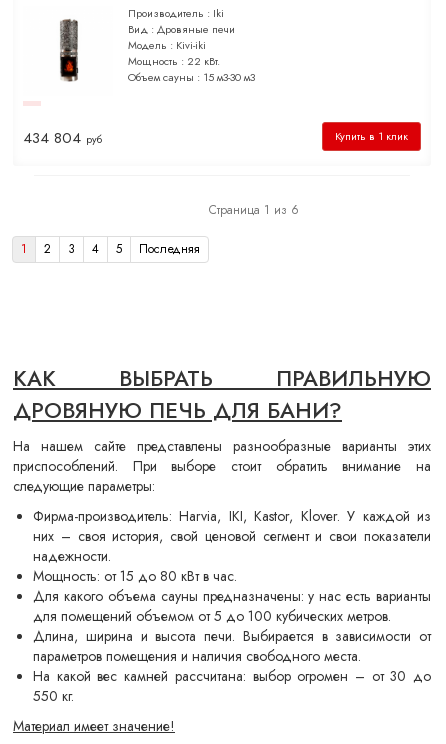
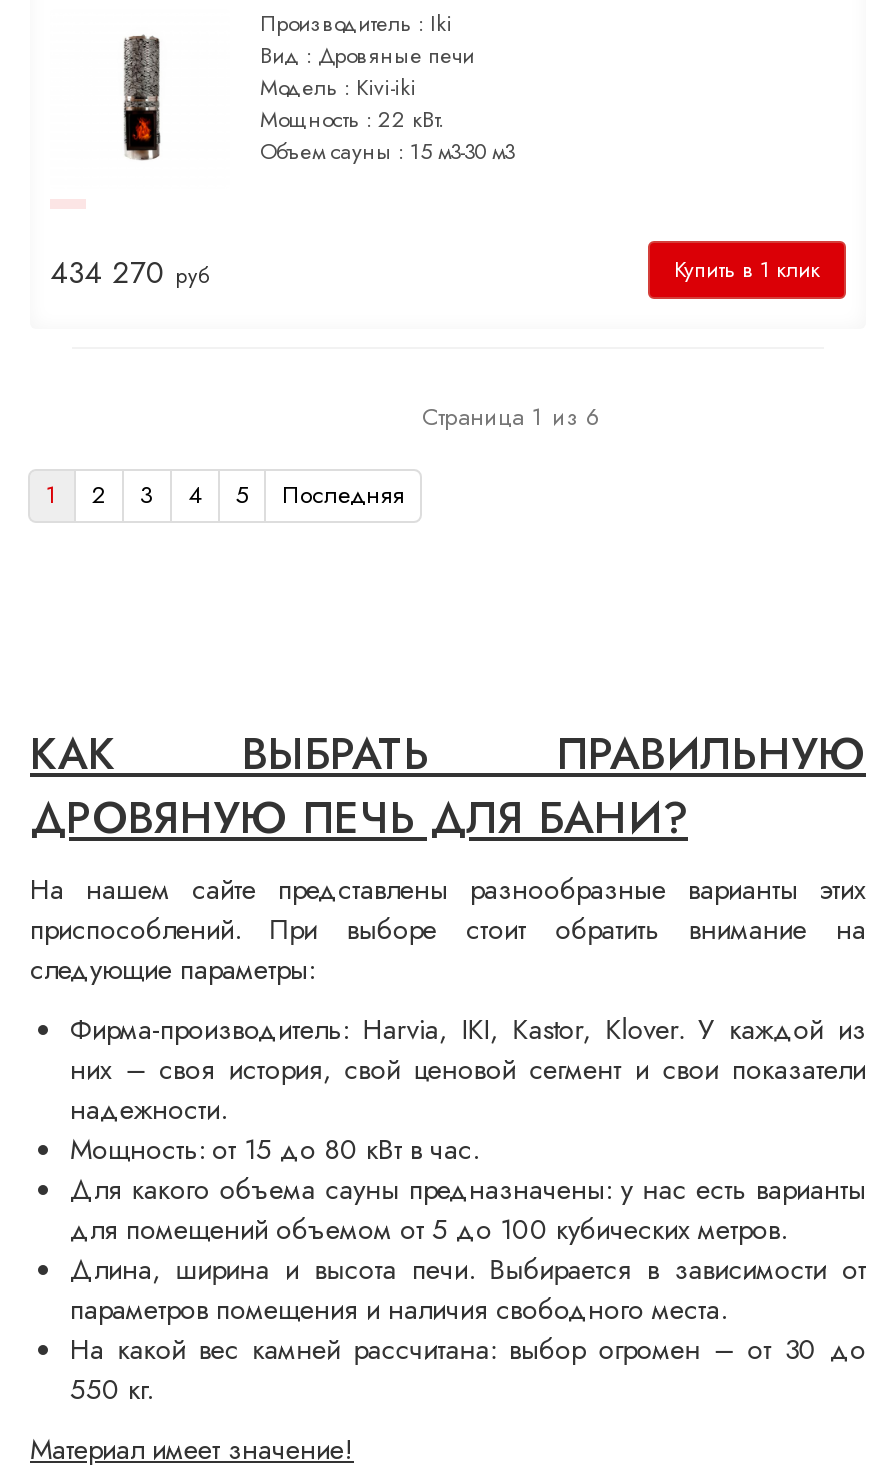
[23,128,102,148] 434 804 руб -> [50,253,208,293] 434 270 руб

